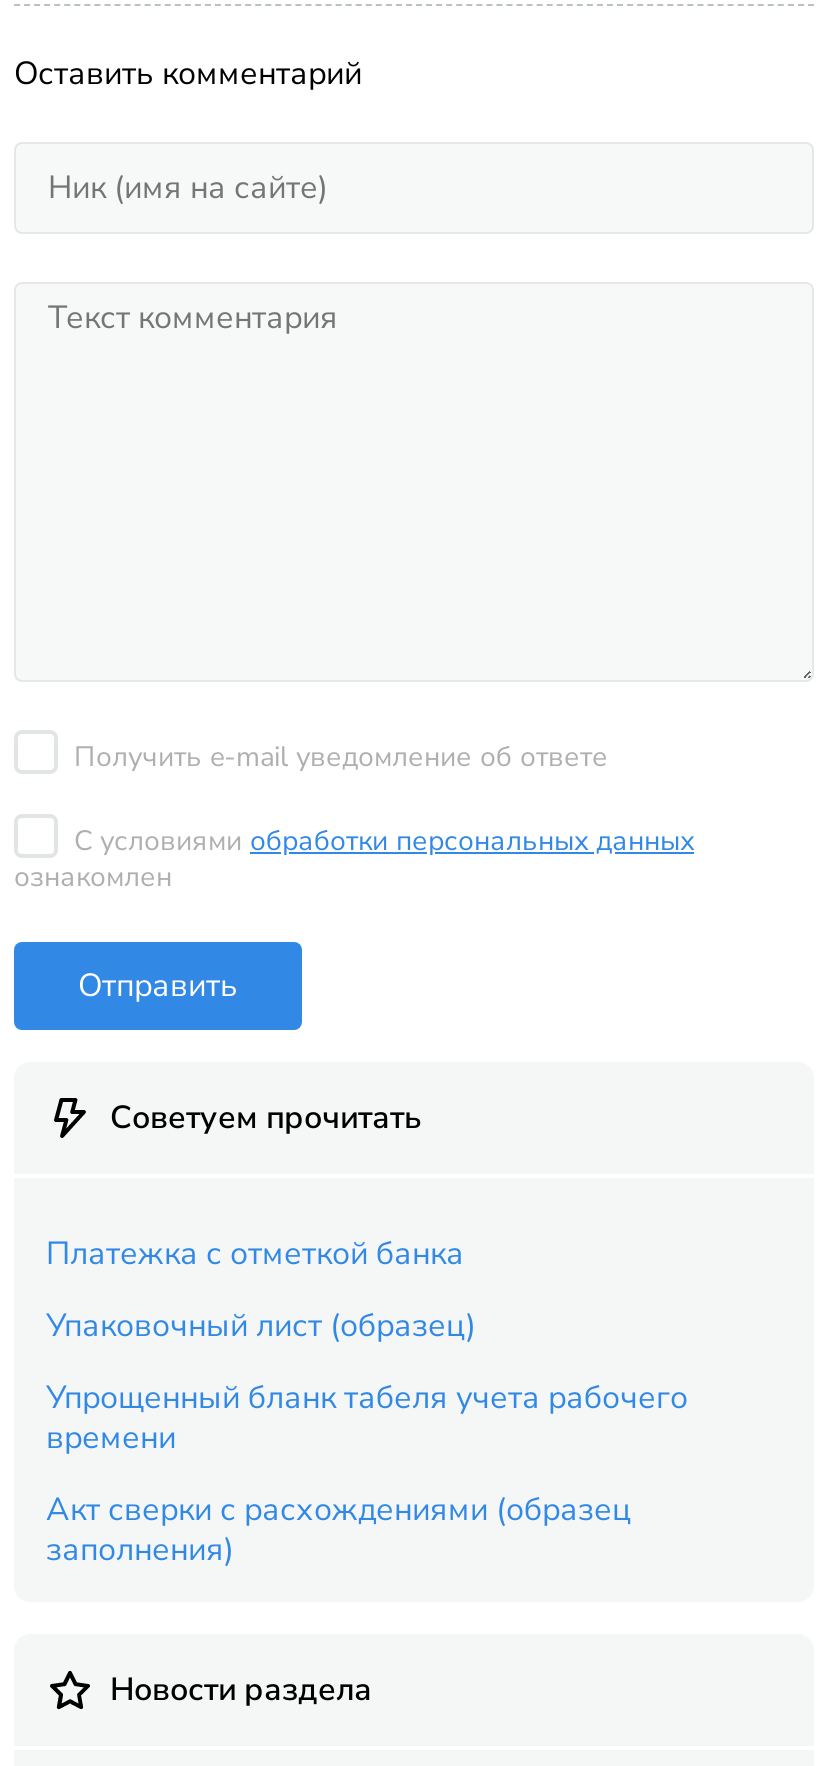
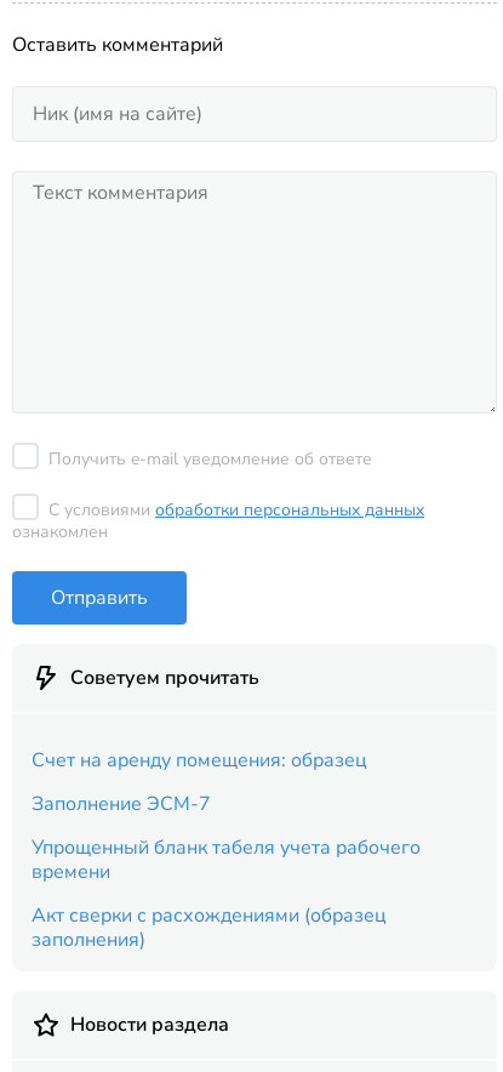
[46,1232,464,1276] Платежка с отметкой банка -> [32,747,367,774] Счет на аренду помещения: образец
[46,1304,476,1348] Упаковочный лист (образец) -> [32,791,211,817] Заполнение ЭСМ-7

